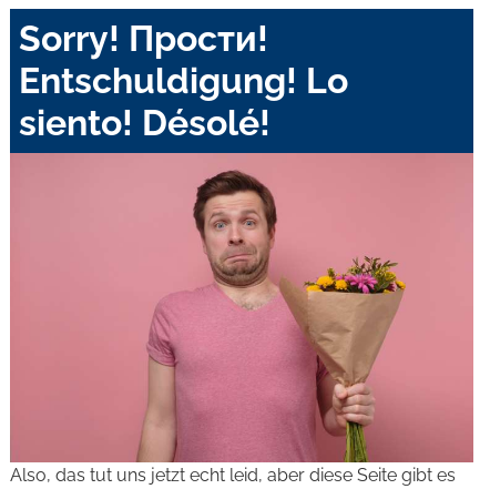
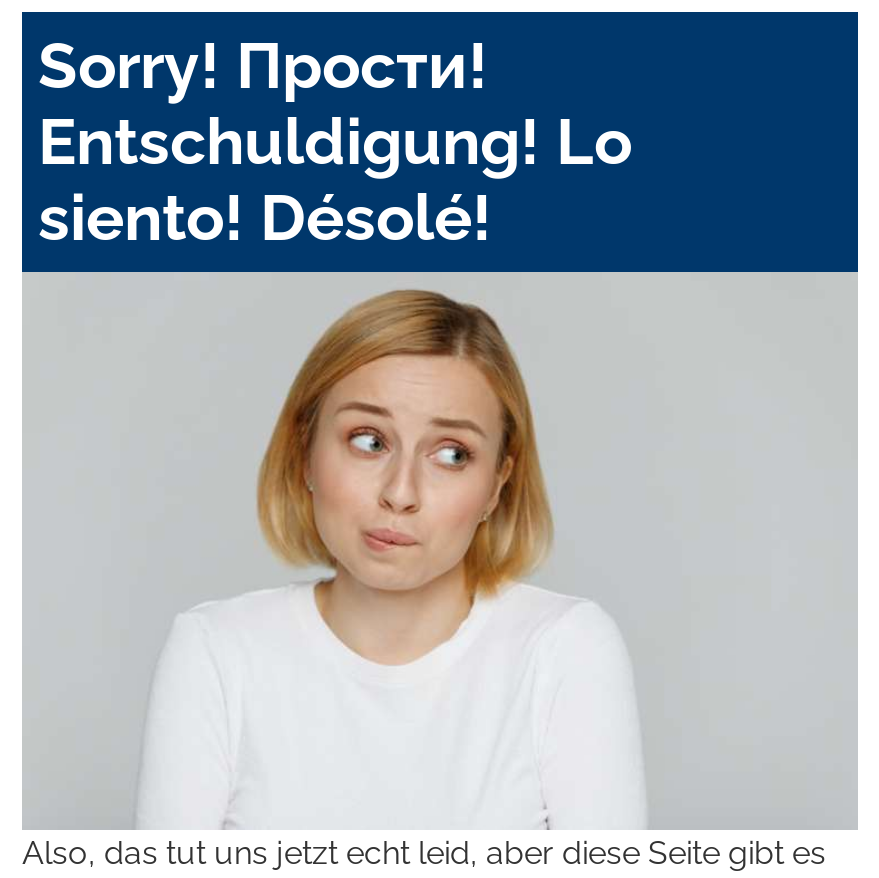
[10,153,473,462] [image] -> [24,272,858,828] [image]

